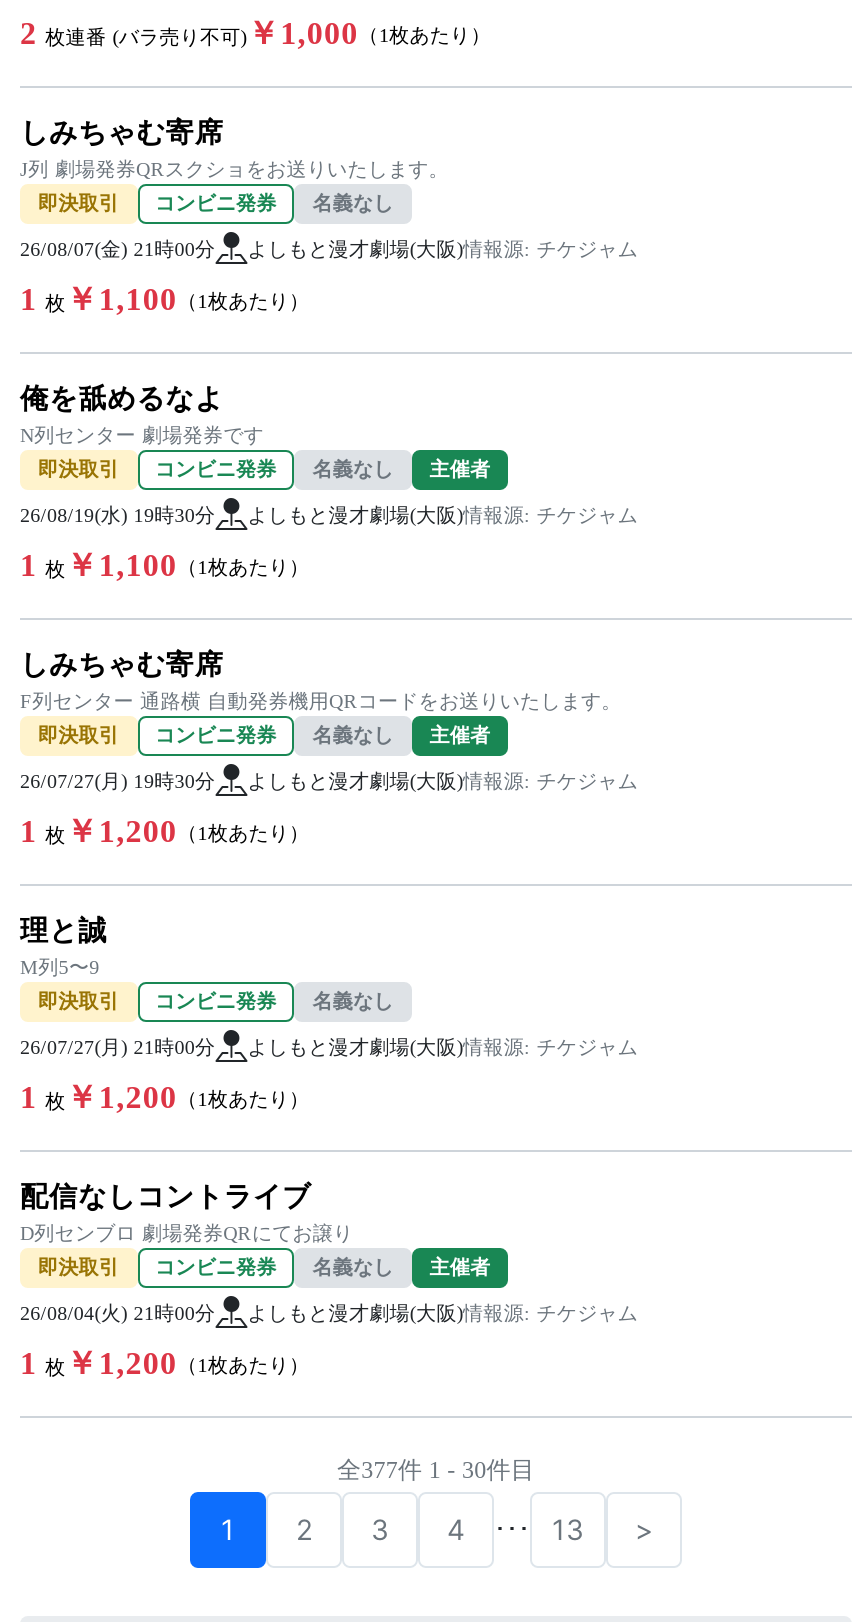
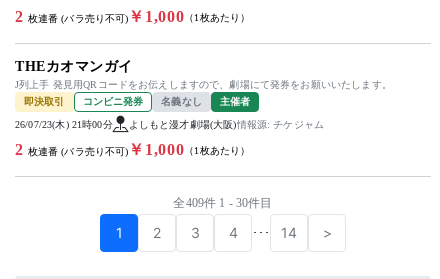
[20,118,638,446] しみちゃむ寄席 | J列 劇場発券QRスクショをお送りいたします。 | 即決取引 | コンビニ発券 | 名義なし | 26/08/07(金) 21時00分 | よしもと漫才劇場(大阪)情報源: チケジャム | 1 枚￥1,100（1枚あたり） | 俺を舐めるなよ | N列センター 劇場発券です -> [15,59,392,90] THEカオマンガイ | J列上手 発見用QRコードをお伝えしますので、劇場にて発券をお願いいたします。
[20,503,638,525] 26/08/19(水) 19時30分 よしもと漫才劇場(大阪)情報源: チケジャム -> [15,119,324,130] 26/07/23(木) 21時00分 よしもと漫才劇場(大阪)情報源: チケジャム
[20,548,638,1484] 1 枚￥1,100（1枚あたり） | しみちゃむ寄席 | F列センター 通路横 自動発券機用QRコードをお送りいたします。 | 即決取引 | コンビニ発券 | 名義なし | 主催者 | 26/07/27(月) 19時30分 | よしもと漫才劇場(大阪)情報源: チケジャム | 1 枚￥1,200（1枚あたり） | 理と誠 | M列5〜9 | 即決取引 | コンビニ発券 | 名義なし | 26/07/27(月) 21時00分 | よしもと漫才劇場(大阪)情報源: チケジャム | 1 枚￥1,200（1枚あたり） | 配信なしコントライブ | D列センブロ 劇場発券QRにてお譲り | 即決取引 | コンビニ発券 | 名義なし | 主催者 | 26/08/04(火) 21時00分 | よしもと漫才劇場(大阪)情報源: チケジャム | 1 枚￥1,200（1枚あたり） | 全377件 1 - 30件目 -> [15,141,272,210] 2 枚連番 (バラ売り不可)￥1,000（1枚あたり） | 全409件 1 - 30件目
[552,1512,584,1546] 13 -> [281,224,297,241] 14

